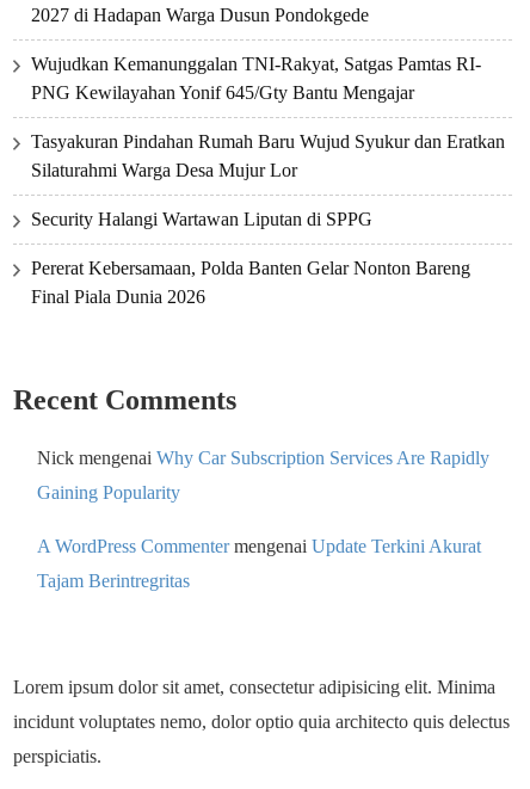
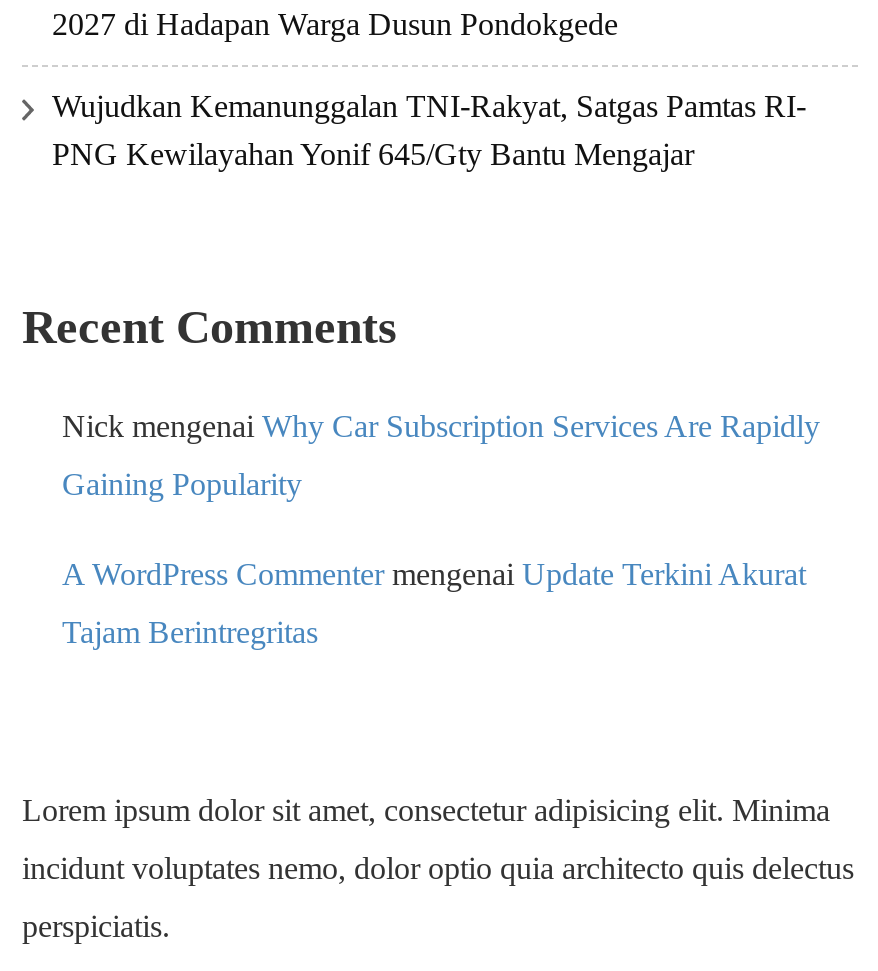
[31,131,505,306] Tasyakuran Pindahan Rumah Baru Wujud Syukur dan Eratkan | Silaturahmi Warga Desa Mujur Lor | Security Halangi Wartawan Liputan di SPPG | Pererat Kebersamaan, Polda Banten Gelar Nonton Bareng | Final Piala Dunia 2026 -> none

